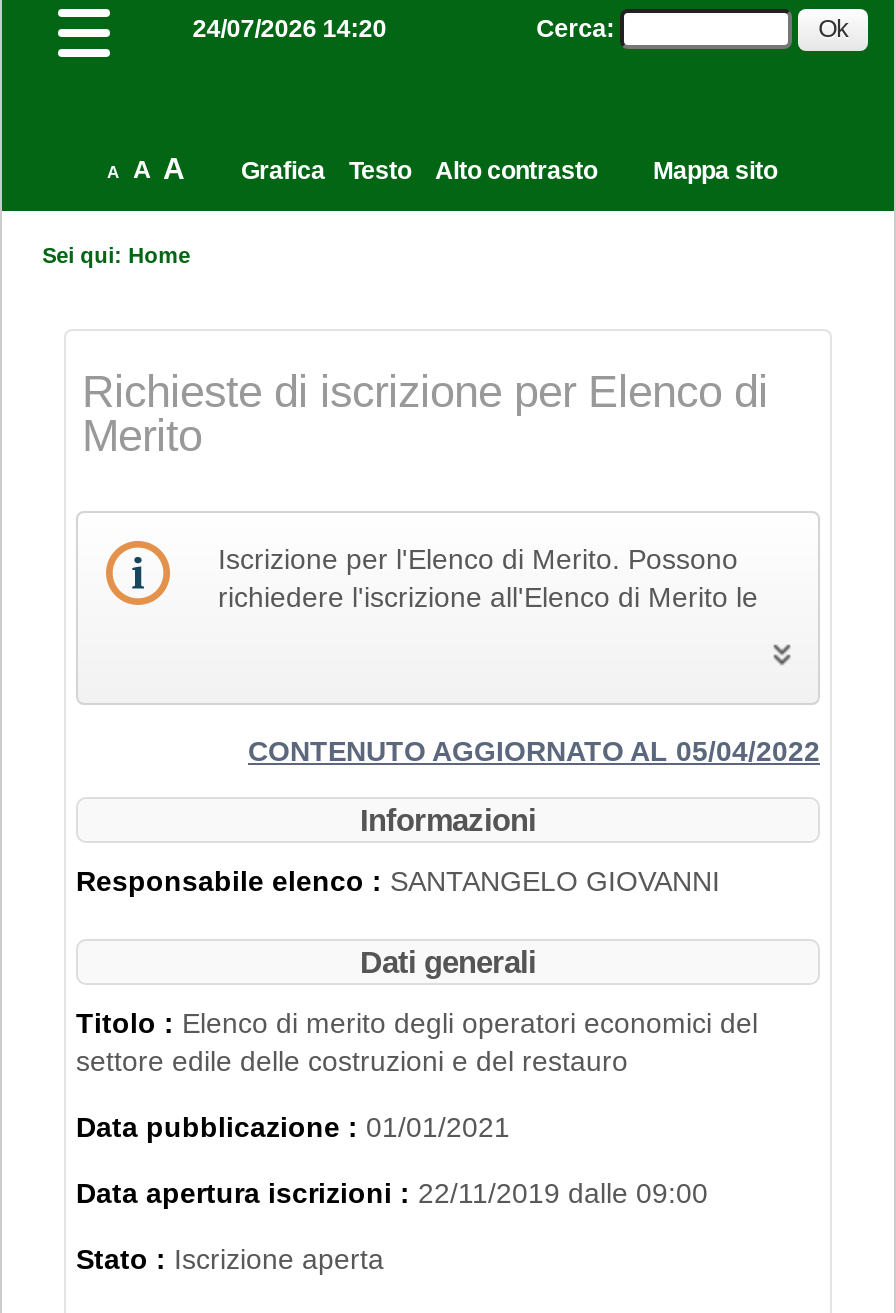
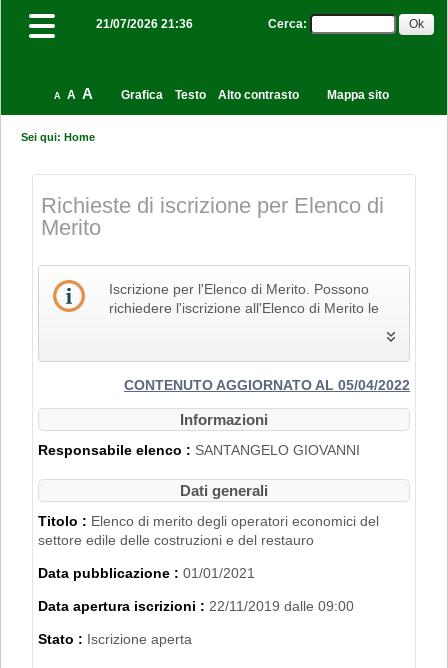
[193,15,387,43] 24/07/2026 14:20 -> [96,17,193,31] 21/07/2026 21:36

